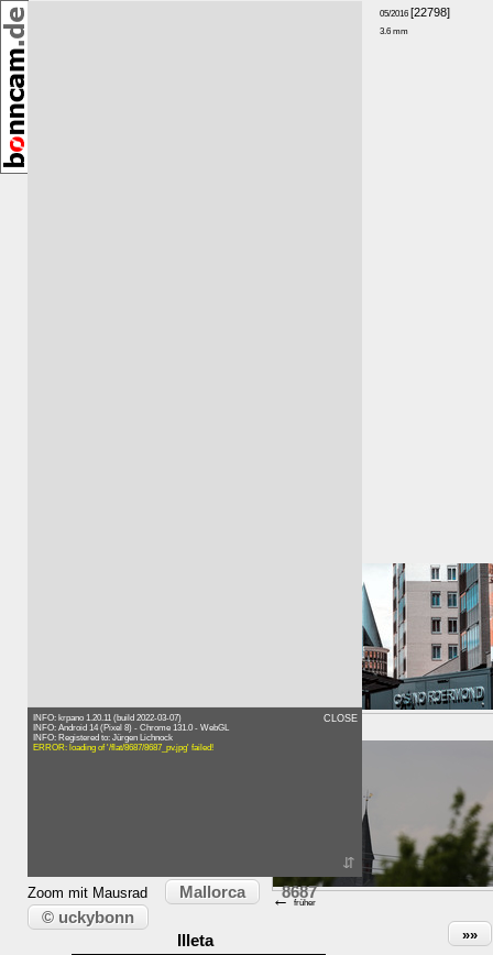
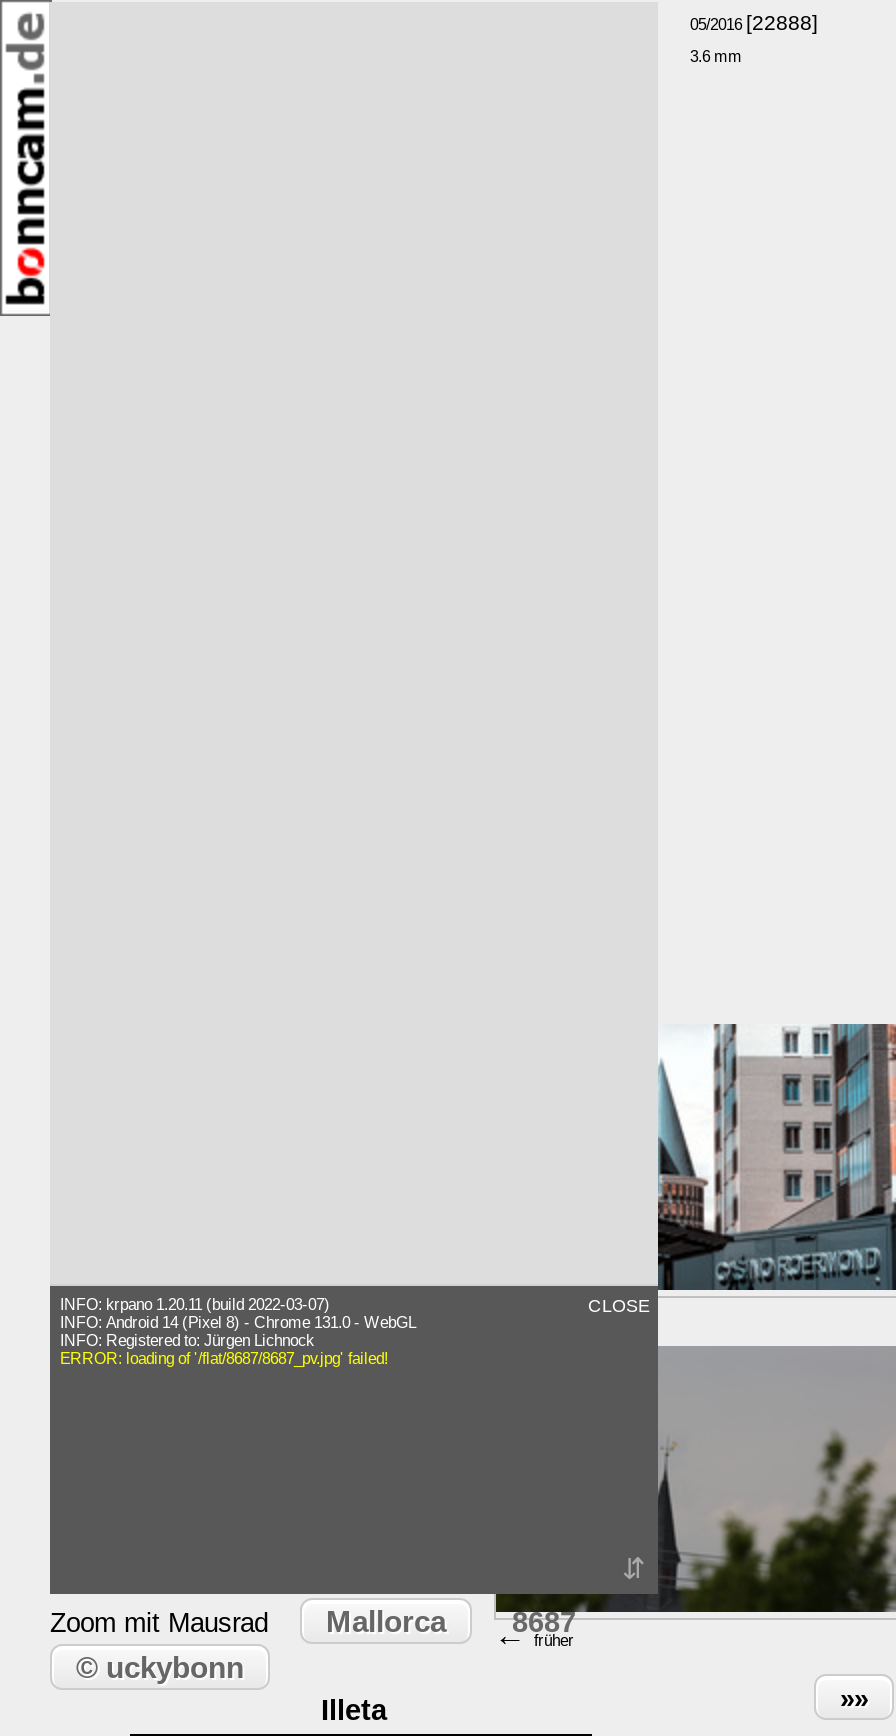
[380,6,450,19] 05/2016 [22798] -> [690,10,818,34] 05/2016 [22888]

